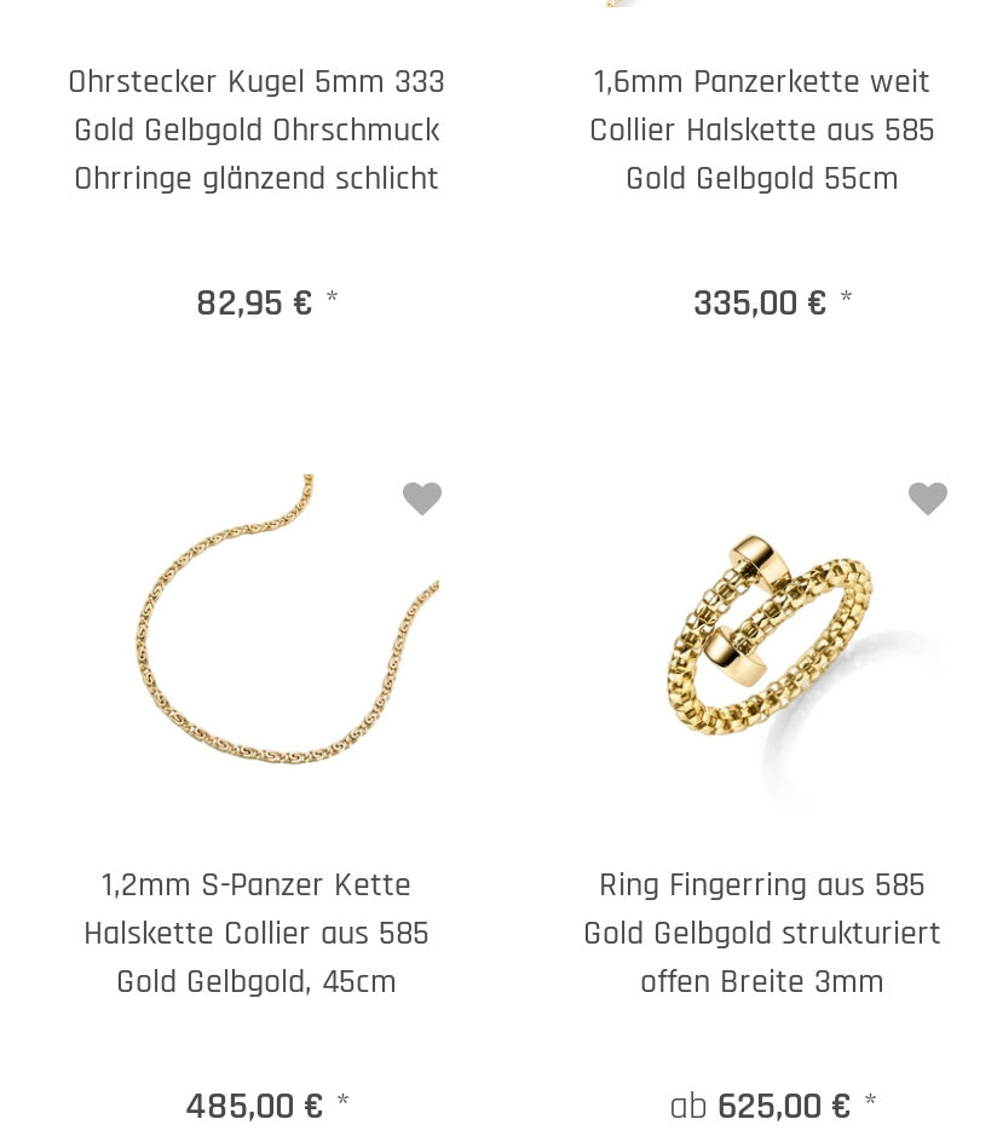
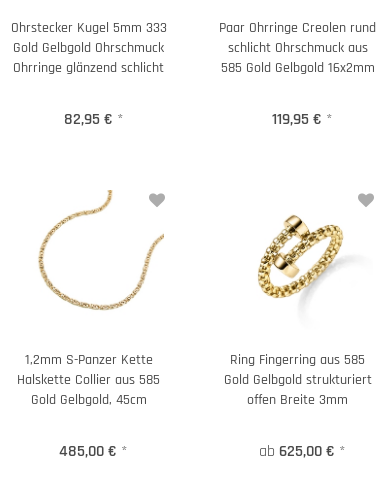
[589,59,935,200] 1,6mm Panzerkette weit | Collier Halskette aus 585 | Gold Gelbgold 55cm -> [219,18,376,76] Paar Ohrringe Creolen rund | schlicht Ohrschmuck aus | 585 Gold Gelbgold 16x2mm
[693,277,855,328] 335,00 € * -> [272,108,333,129] 119,95 € *

